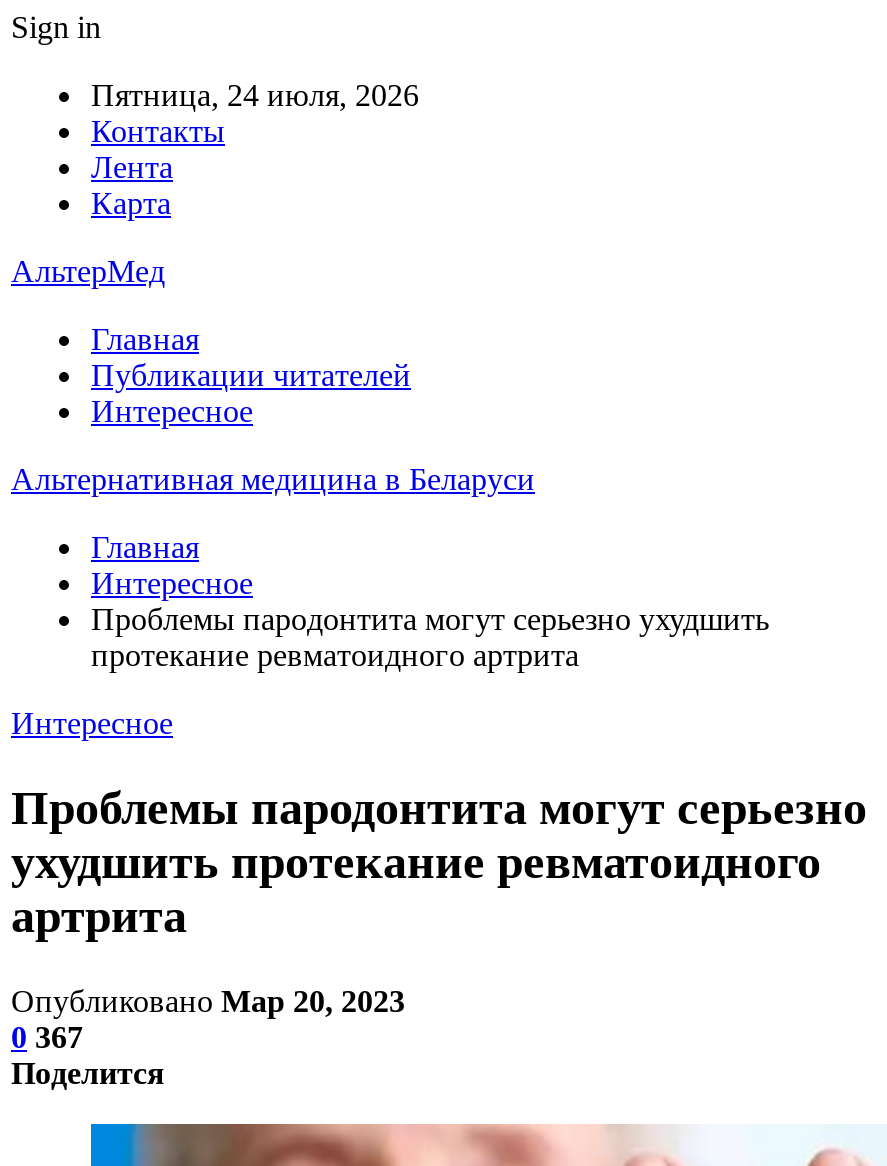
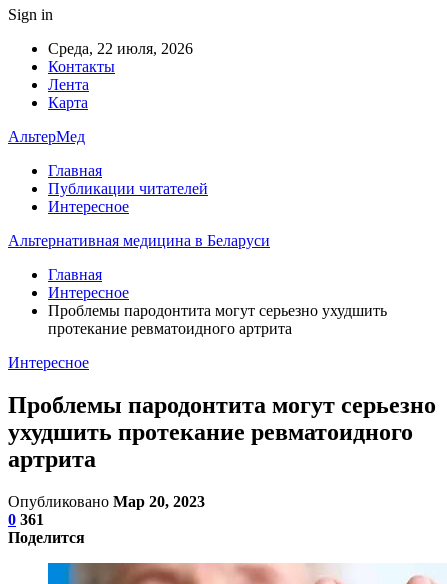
[91,78,419,112] Пятница, 24 июля, 2026 -> [48,40,193,57] Среда, 22 июля, 2026
[11,1020,83,1054] 0 367 -> [8,511,44,528] 0 361

